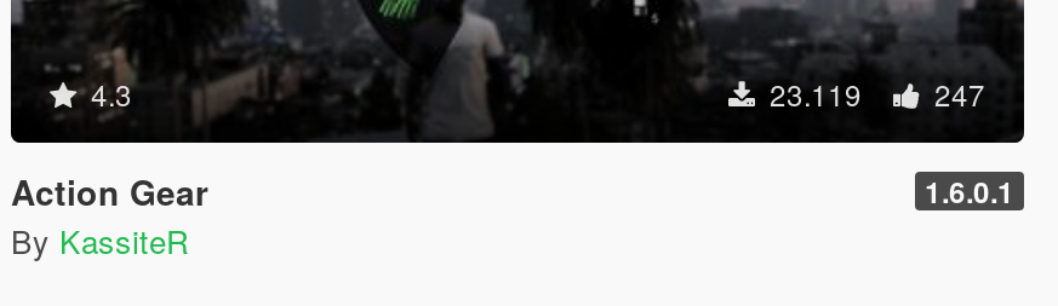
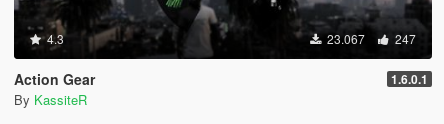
[762,72,985,113] 23.119 247 -> [324,30,416,47] 23.067 247

